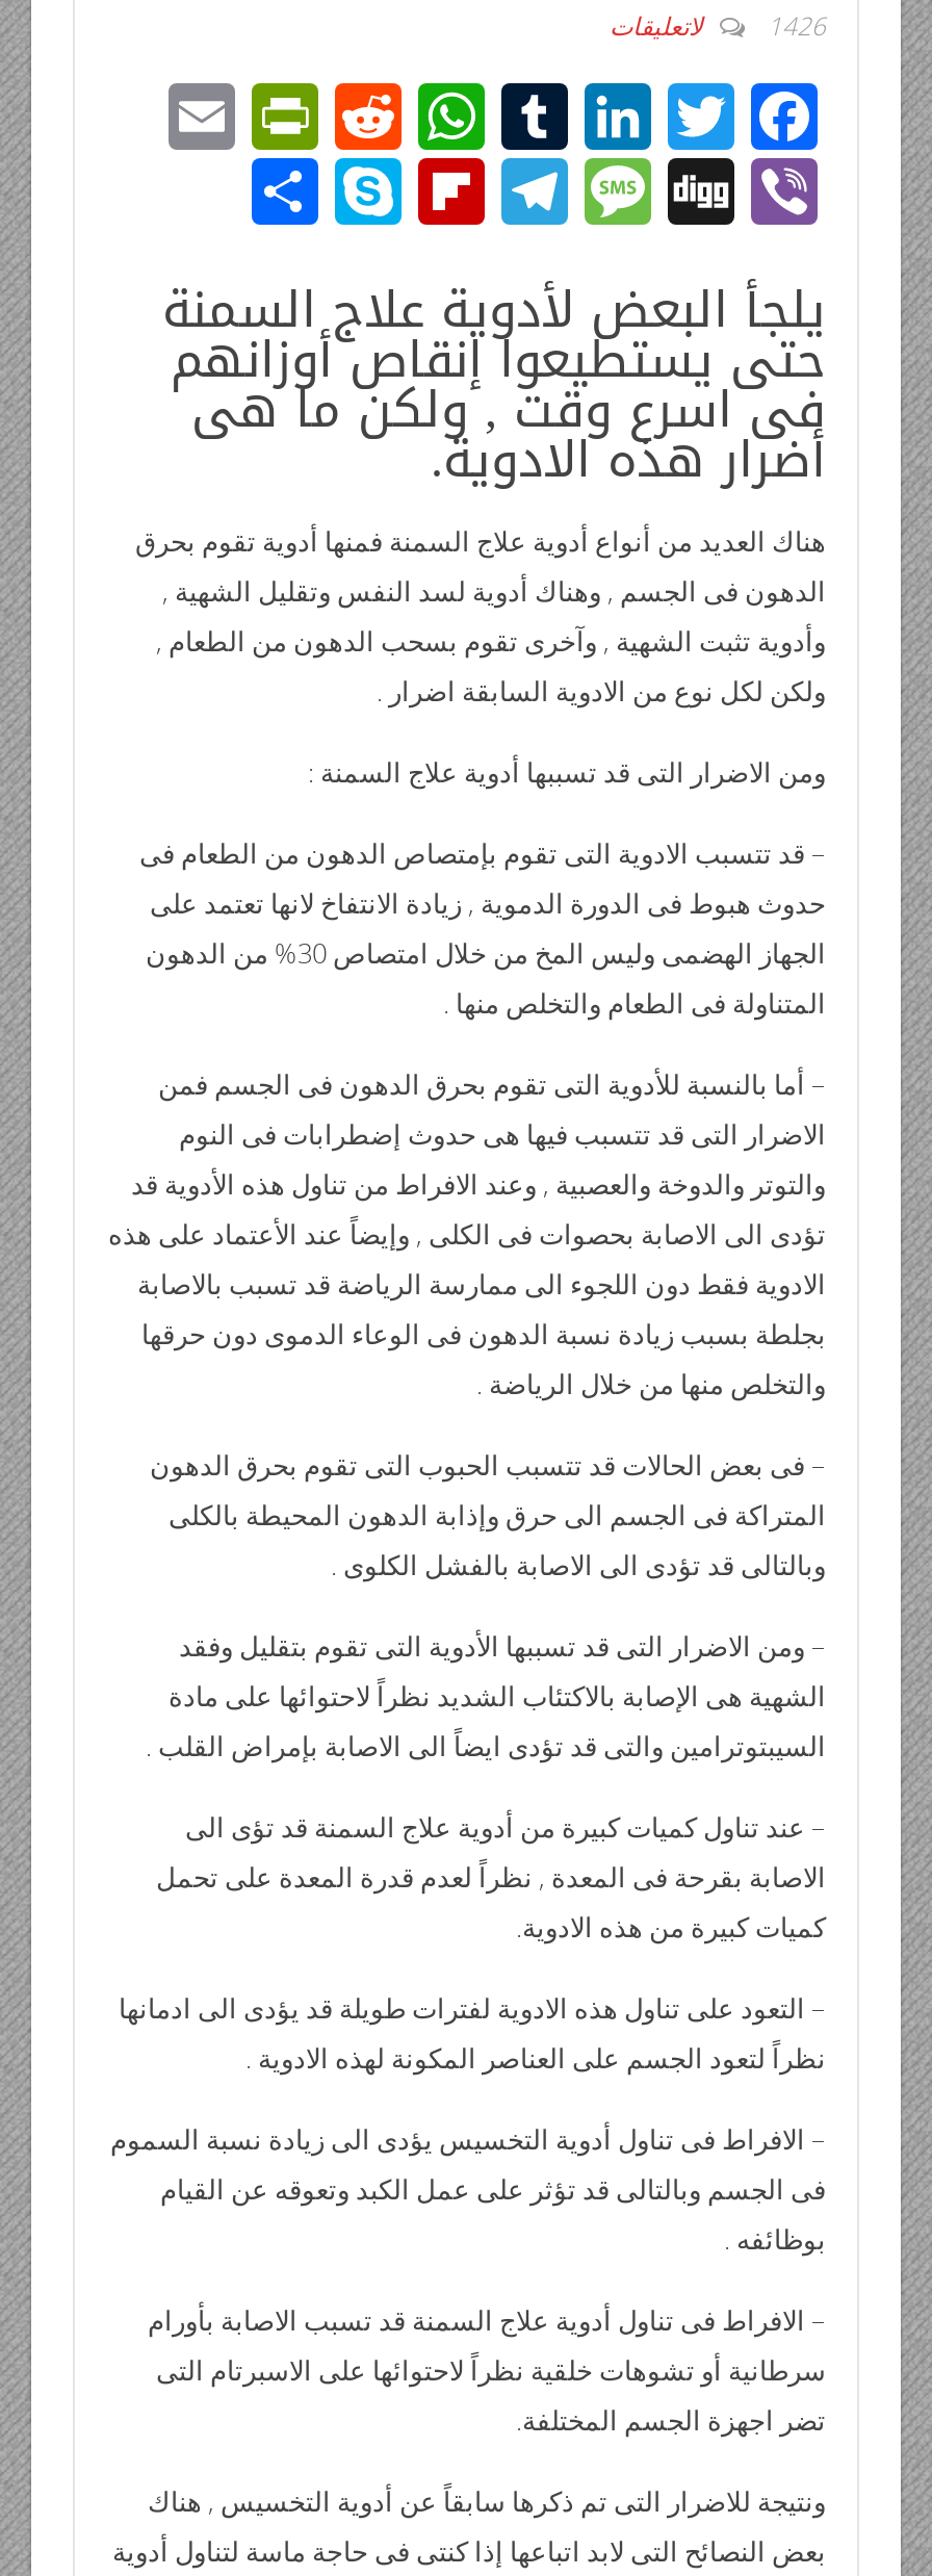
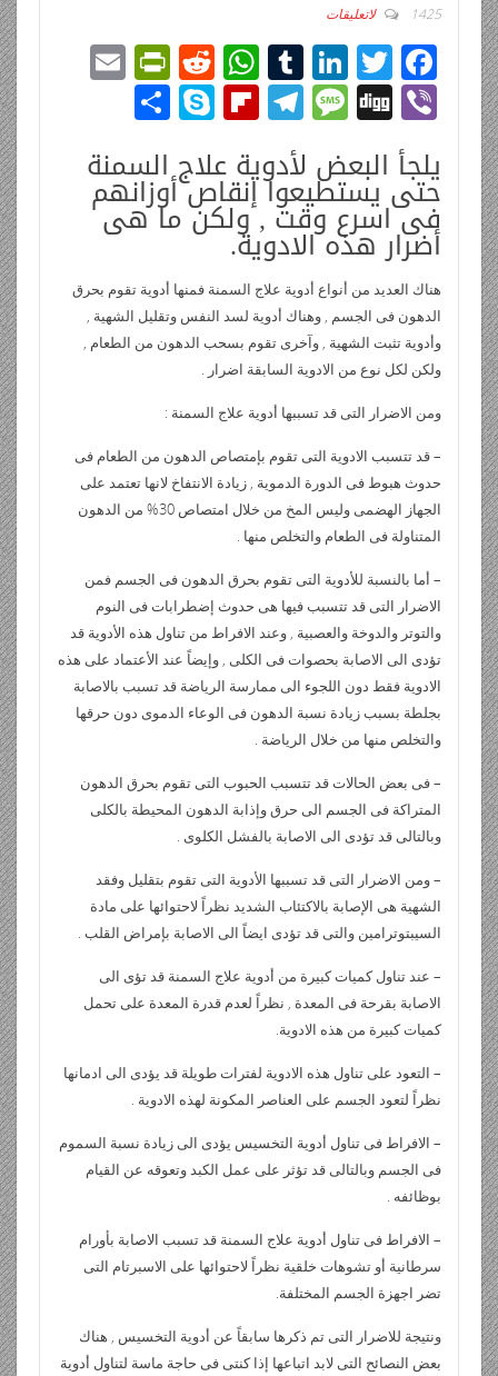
[610,7,826,43] 1426 لاتعليقات -> [326,4,441,23] 1425 لاتعليقات

